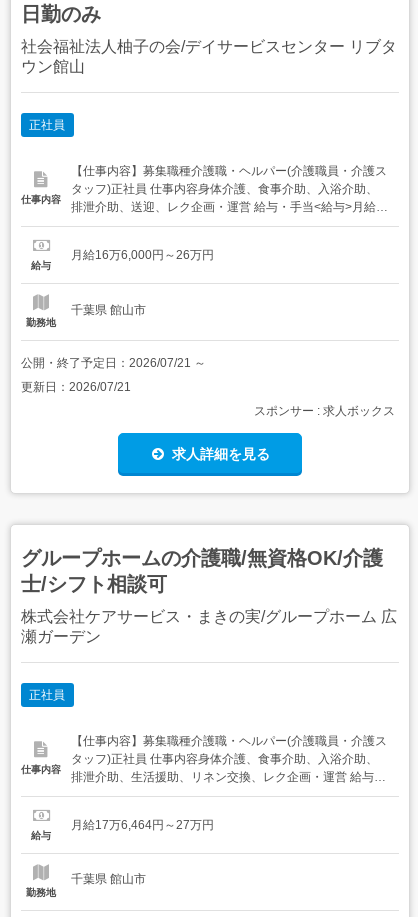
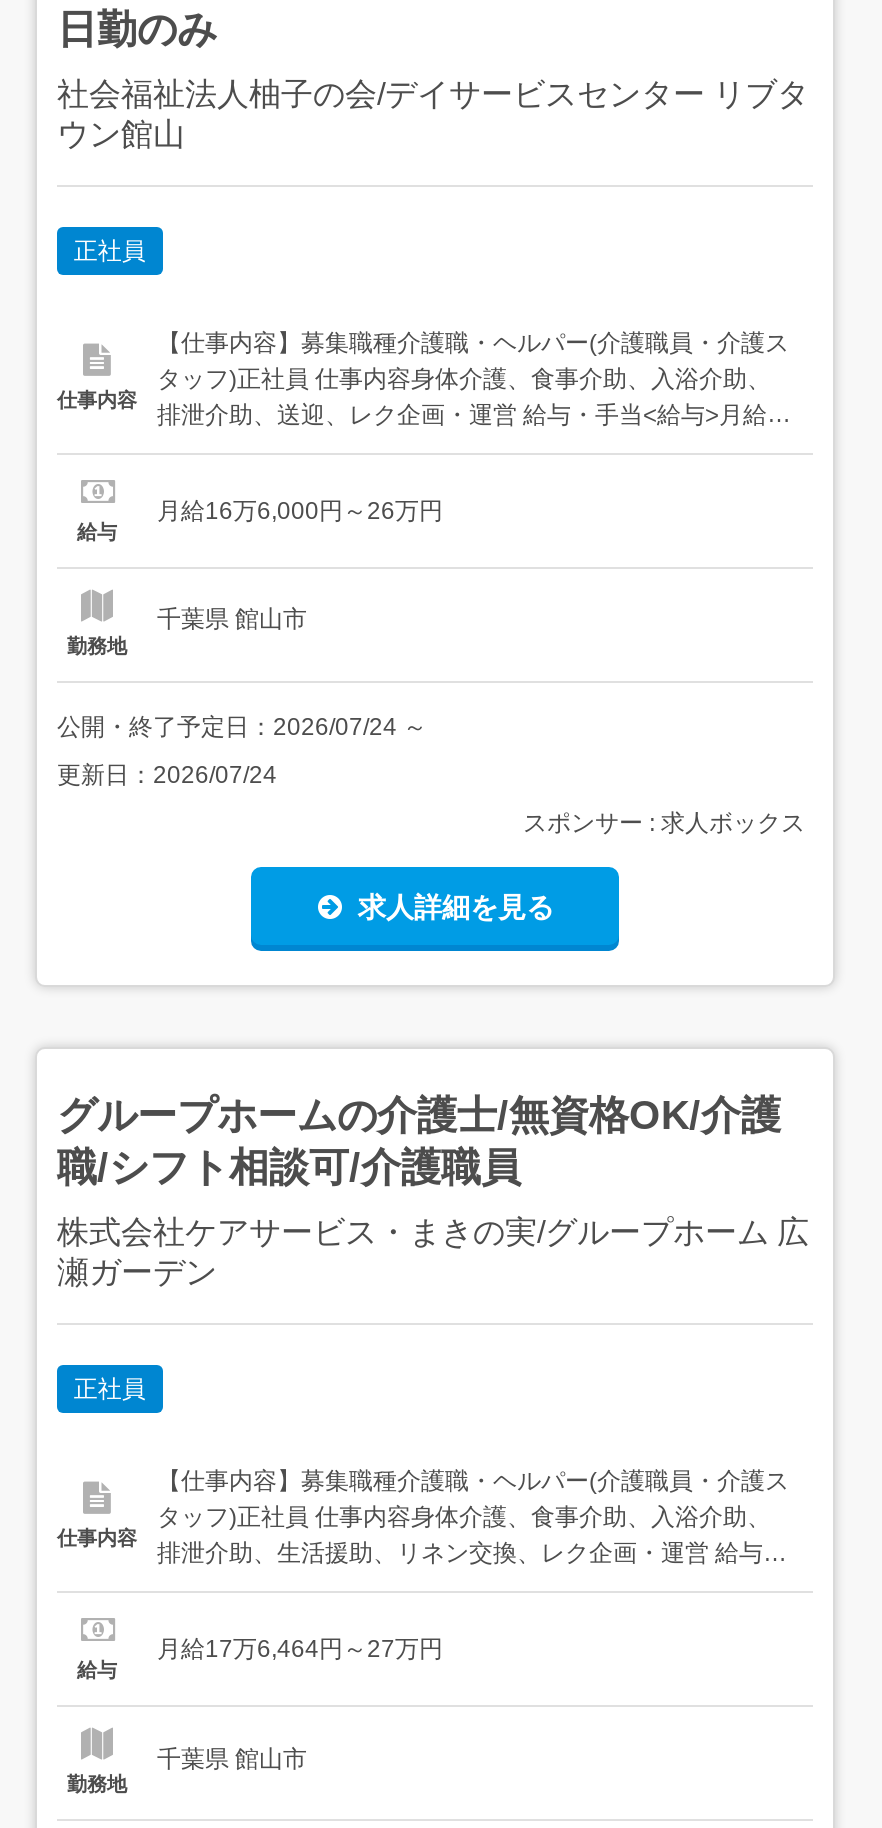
[21,356,206,370] 公開・終了予定日：2026/07/21～ -> [57,712,427,740] 公開・終了予定日：2026/07/24～
[21,380,131,394] 更新日：2026/07/21 -> [57,760,277,788] 更新日：2026/07/24
[21,547,383,595] グループホームの介護職/無資格OK/介護 | 士/シフト相談可 -> [57,1094,781,1190] グループホームの介護士/無資格OK/介護 | 職/シフト相談可/介護職員

